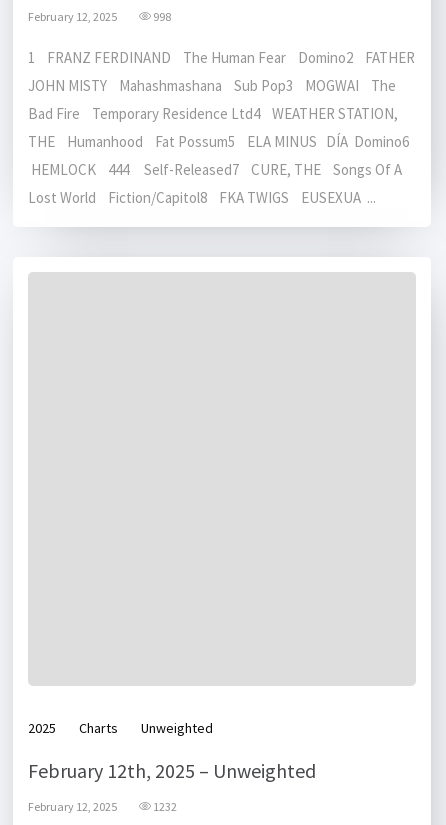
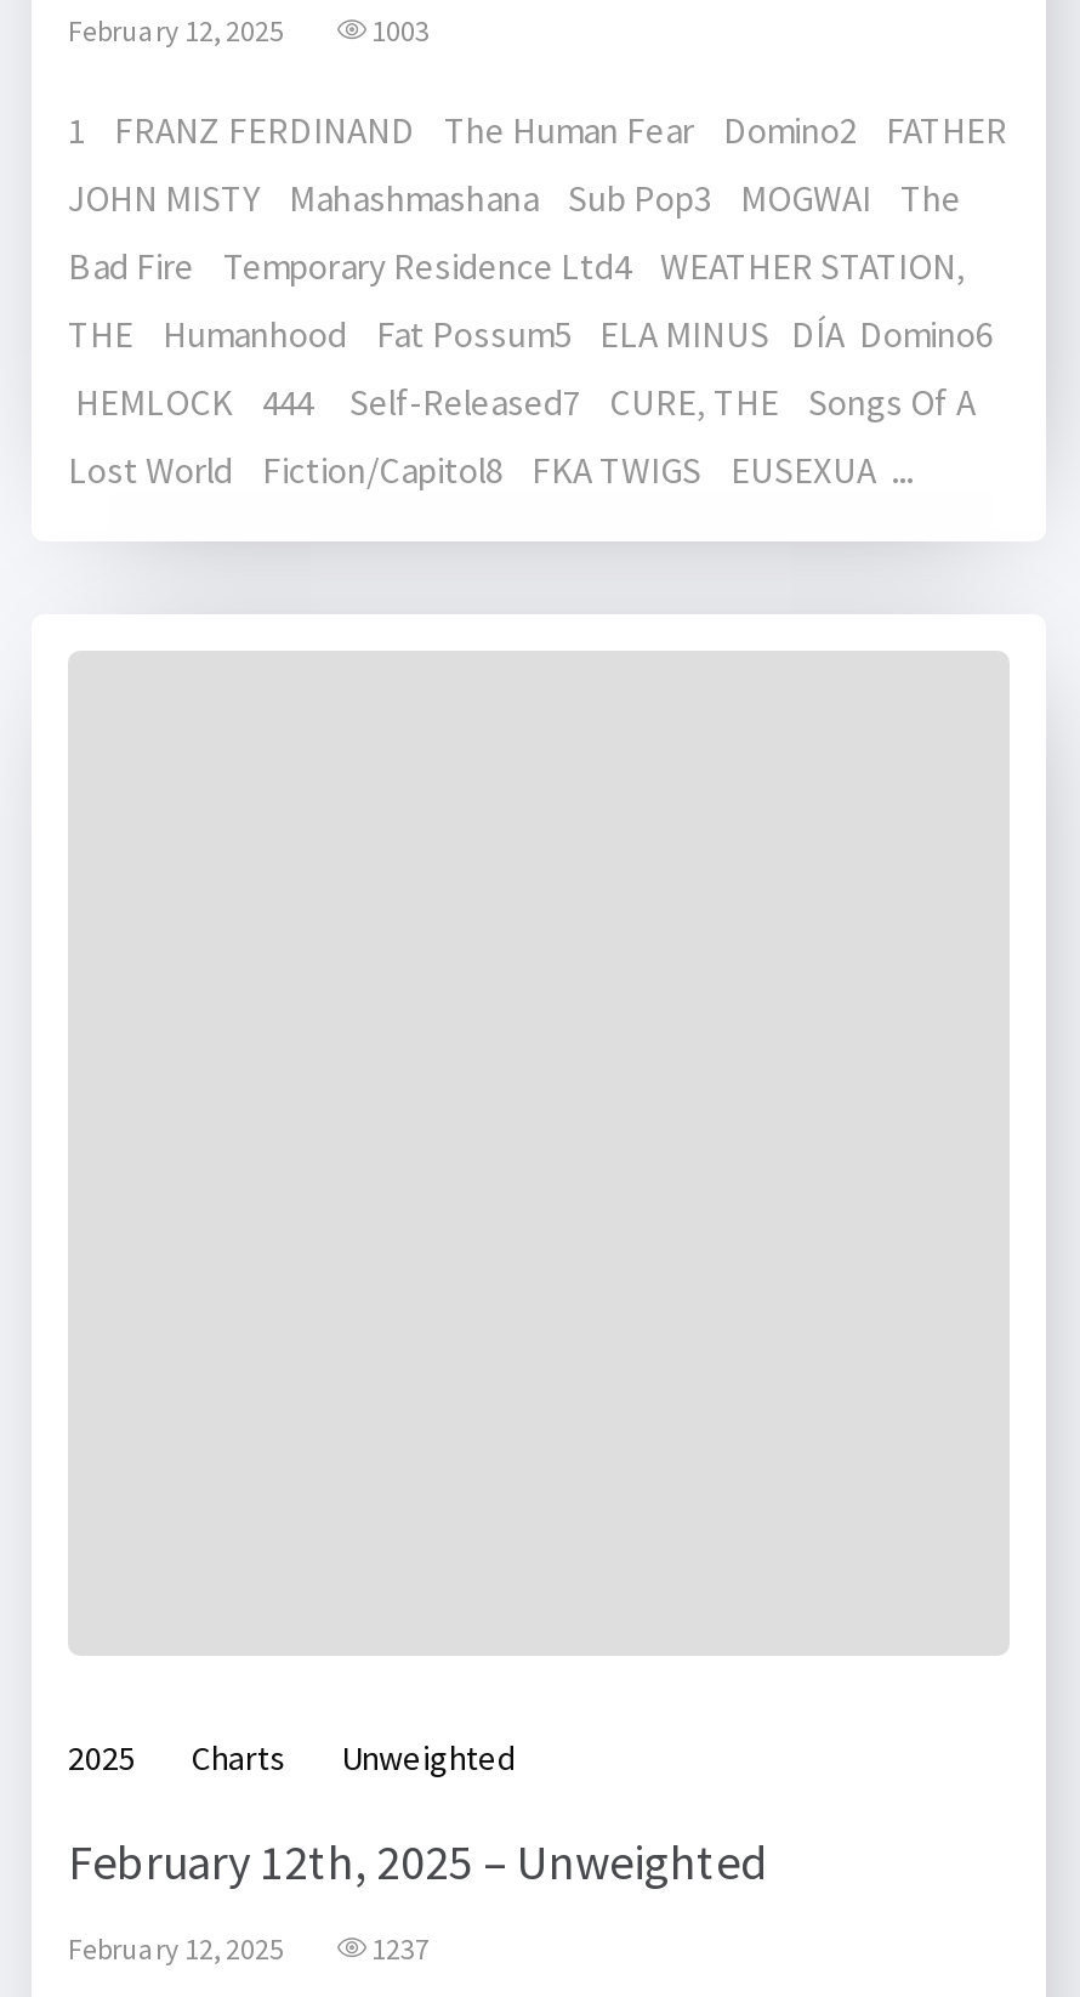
[151,9,171,24] 998 -> [366,13,430,49] 1003
[151,799,177,814] 1232 -> [366,1931,430,1967] 1237

